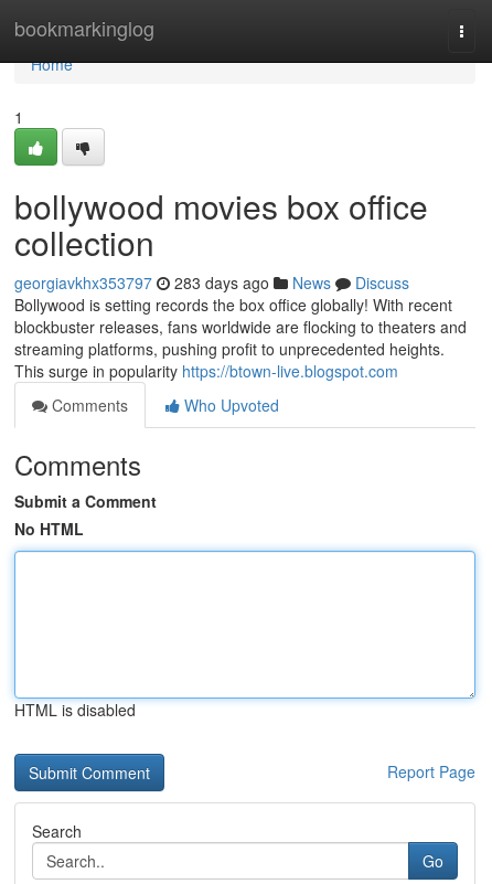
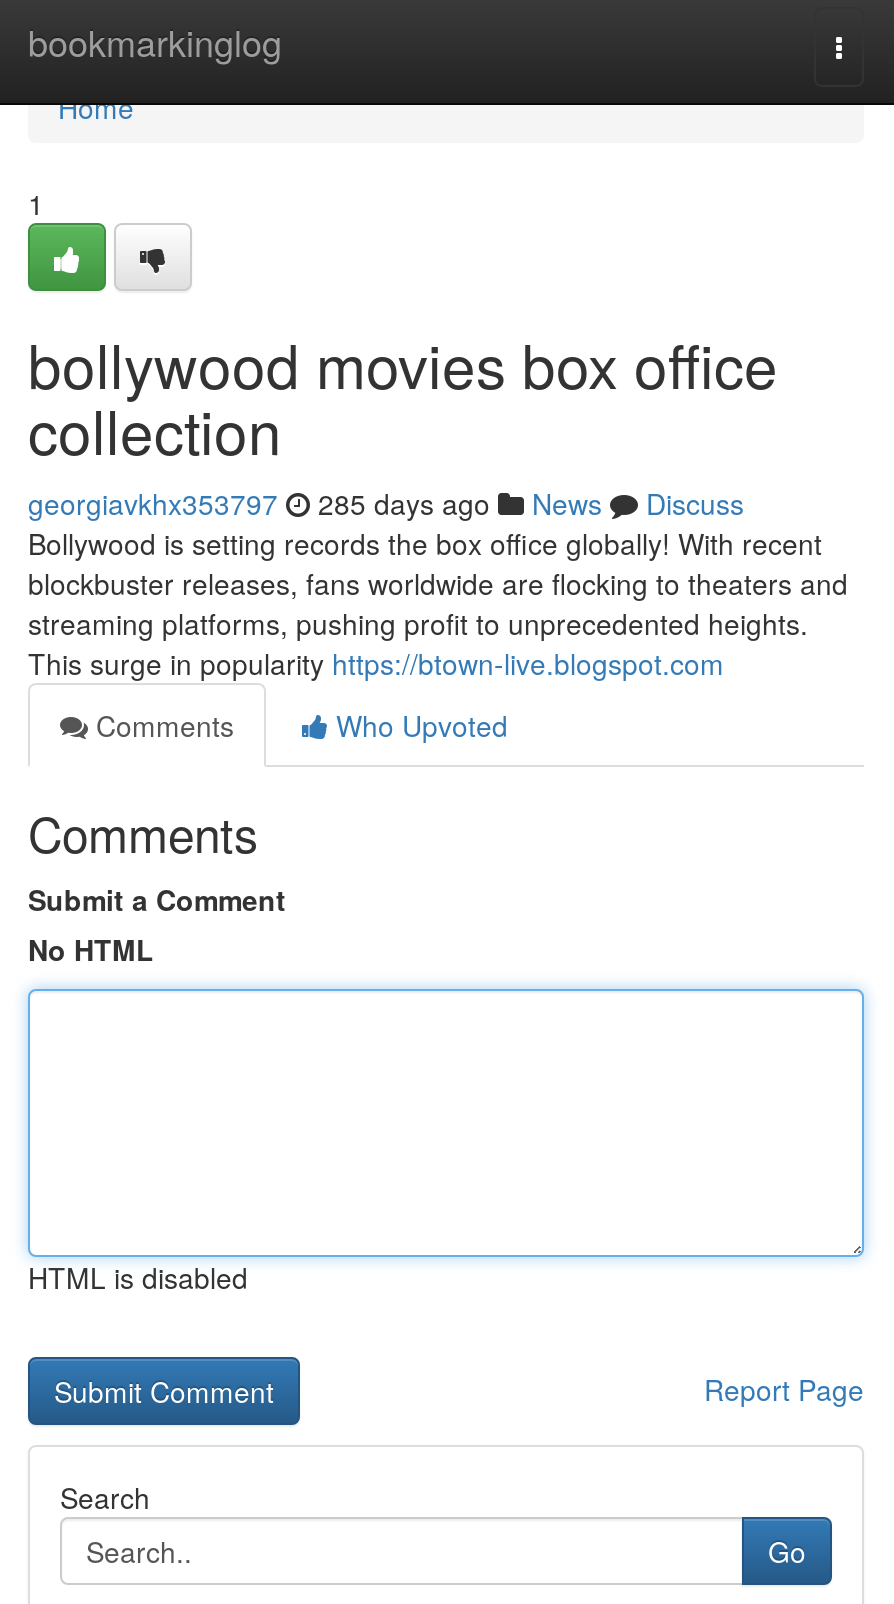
[14,271,409,294] georgiavkhx353797 283 days ago News Discuss -> [28,483,744,523] georgiavkhx353797 285 days ago News Discuss

